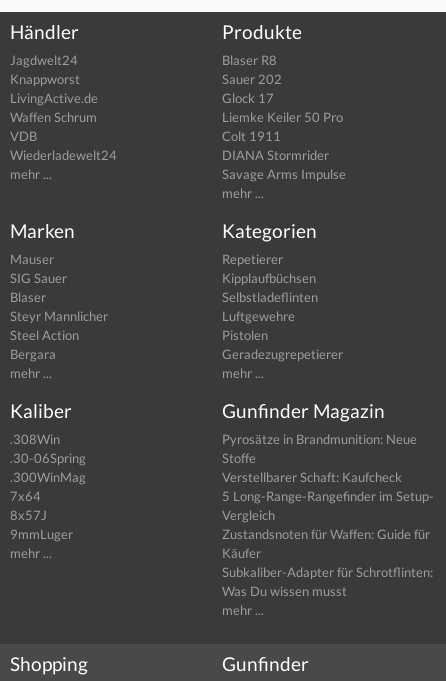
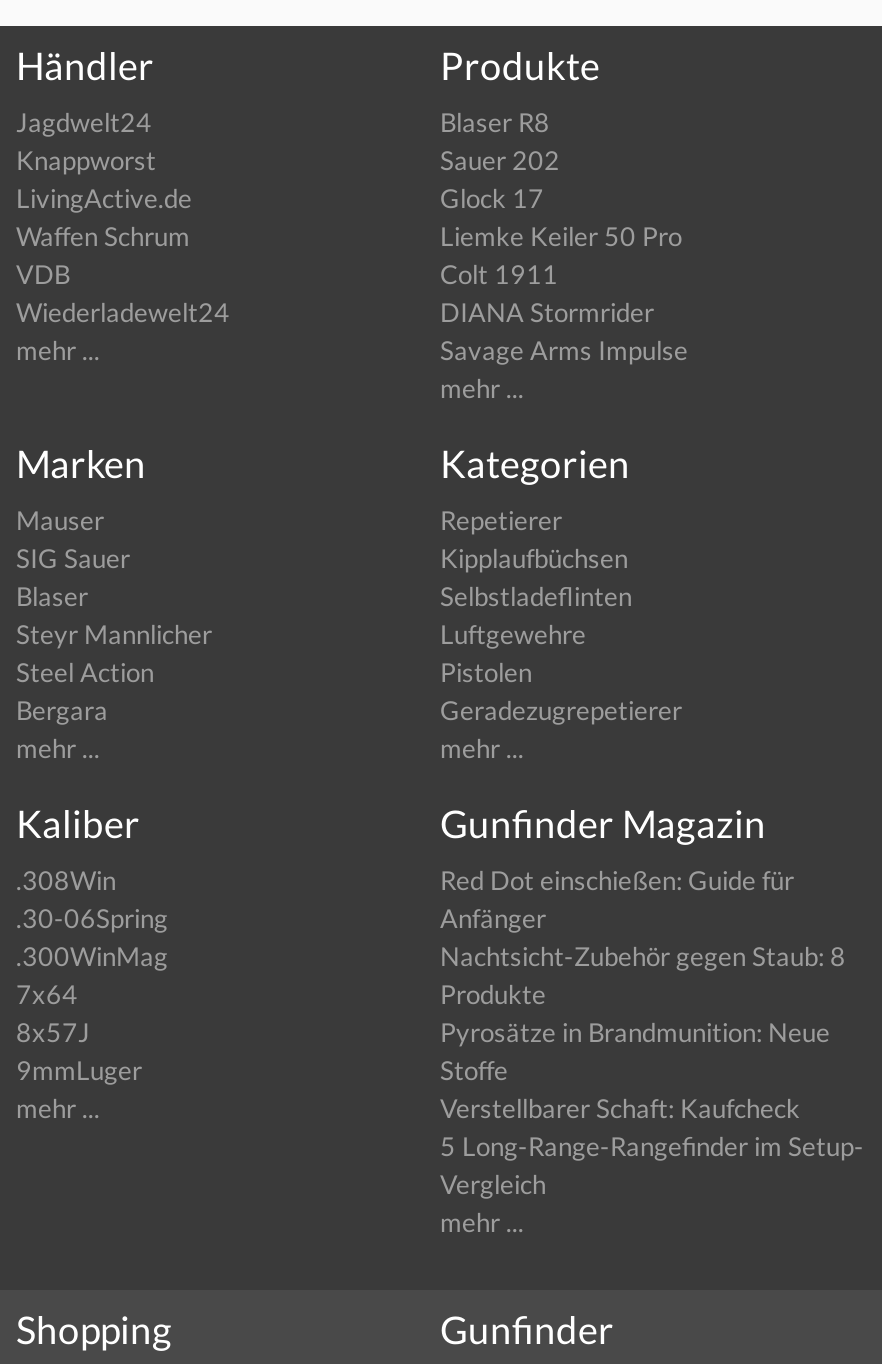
moved [222,431,434,523] -> [440,1017,864,1201]: Pyrosätze in Brandmunition: Neue | Stoffe | Verstellbarer Schaft: Kaufcheck | 5 Long-Range-Rangefinder im Setup- | Vergleich
none -> [440,865,846,1011] Red Dot einschießen: Guide für | Anfänger | Nachtsicht-Zubehör gegen Staub: 8 | Produkte
[222,526,433,599] Zustandsnoten für Waffen: Guide für | Käufer | Subkaliber-Adapter für Schrotflinten: | Was Du wissen musst -> none

